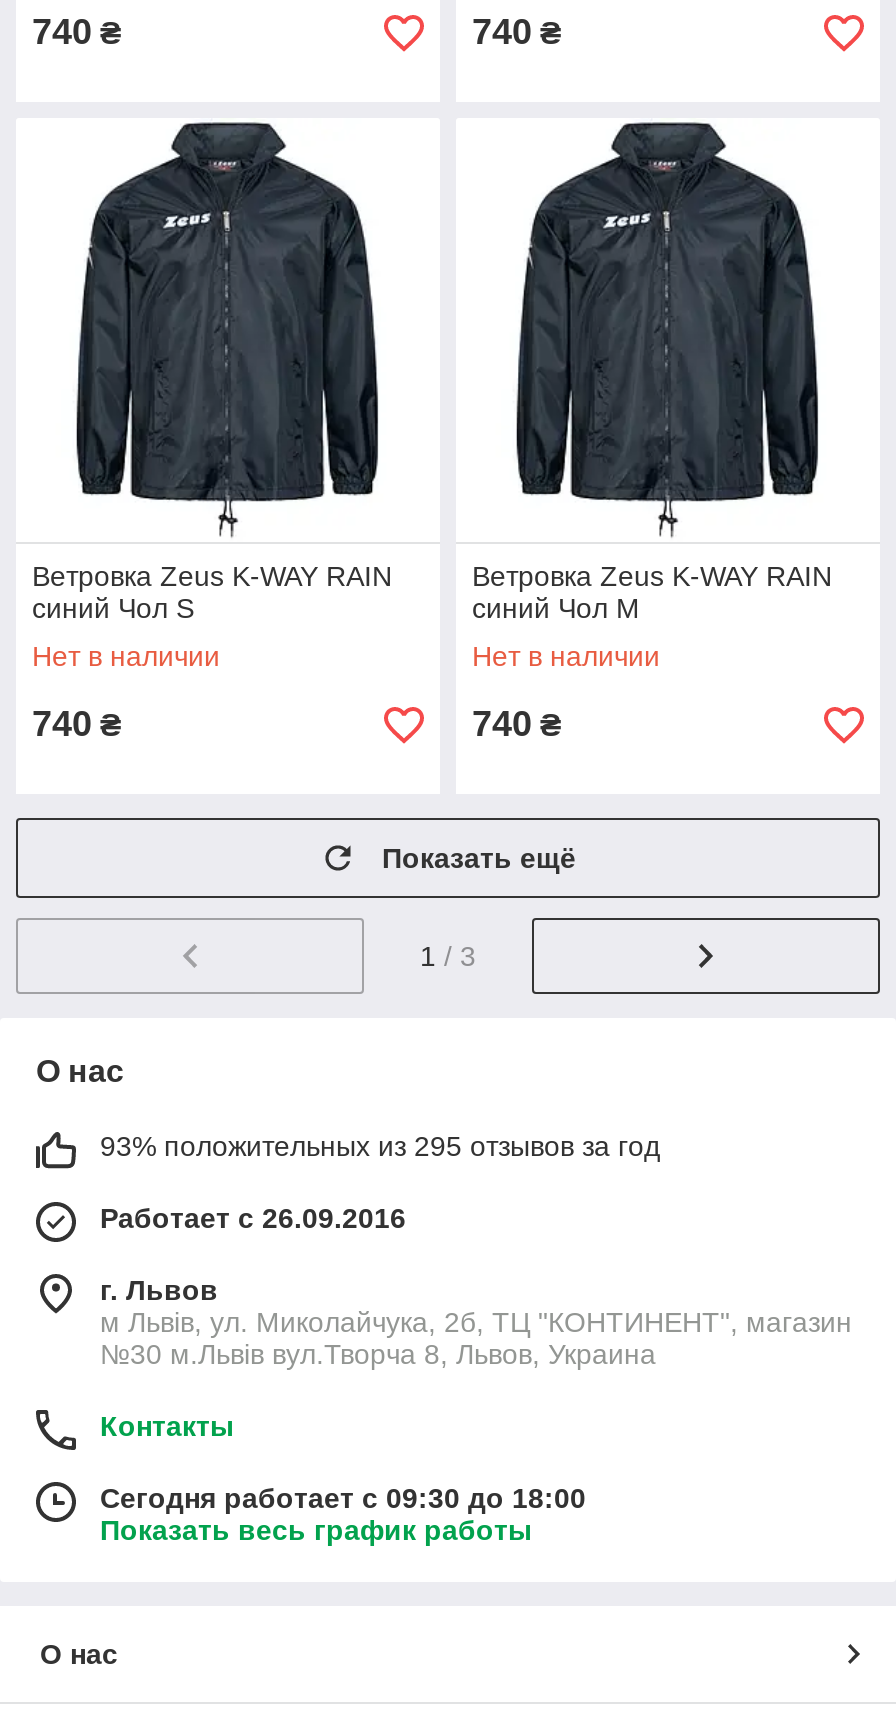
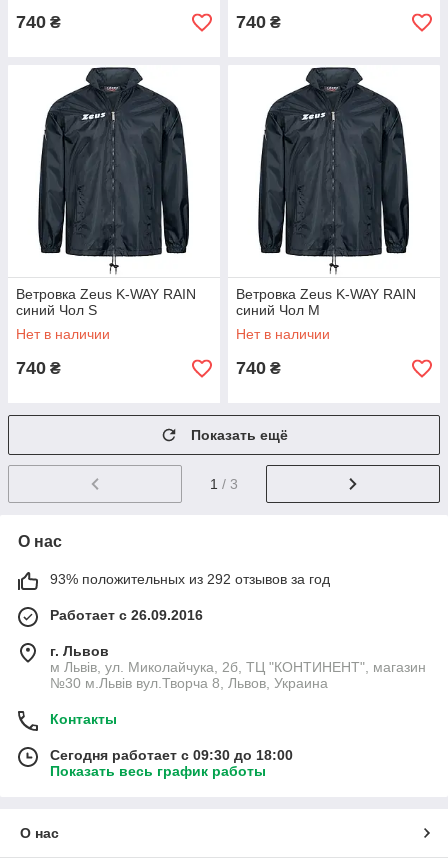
[100,1130,660,1162] 93% положительных из 295 отзывов за год -> [50,571,330,587] 93% положительных из 292 отзывов за год

